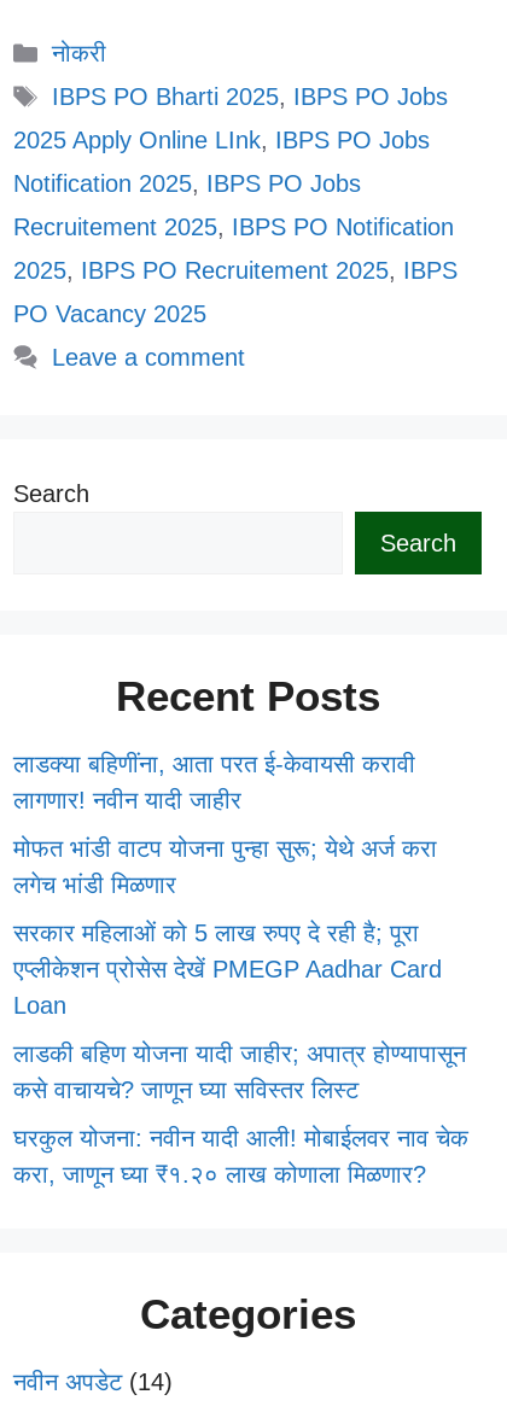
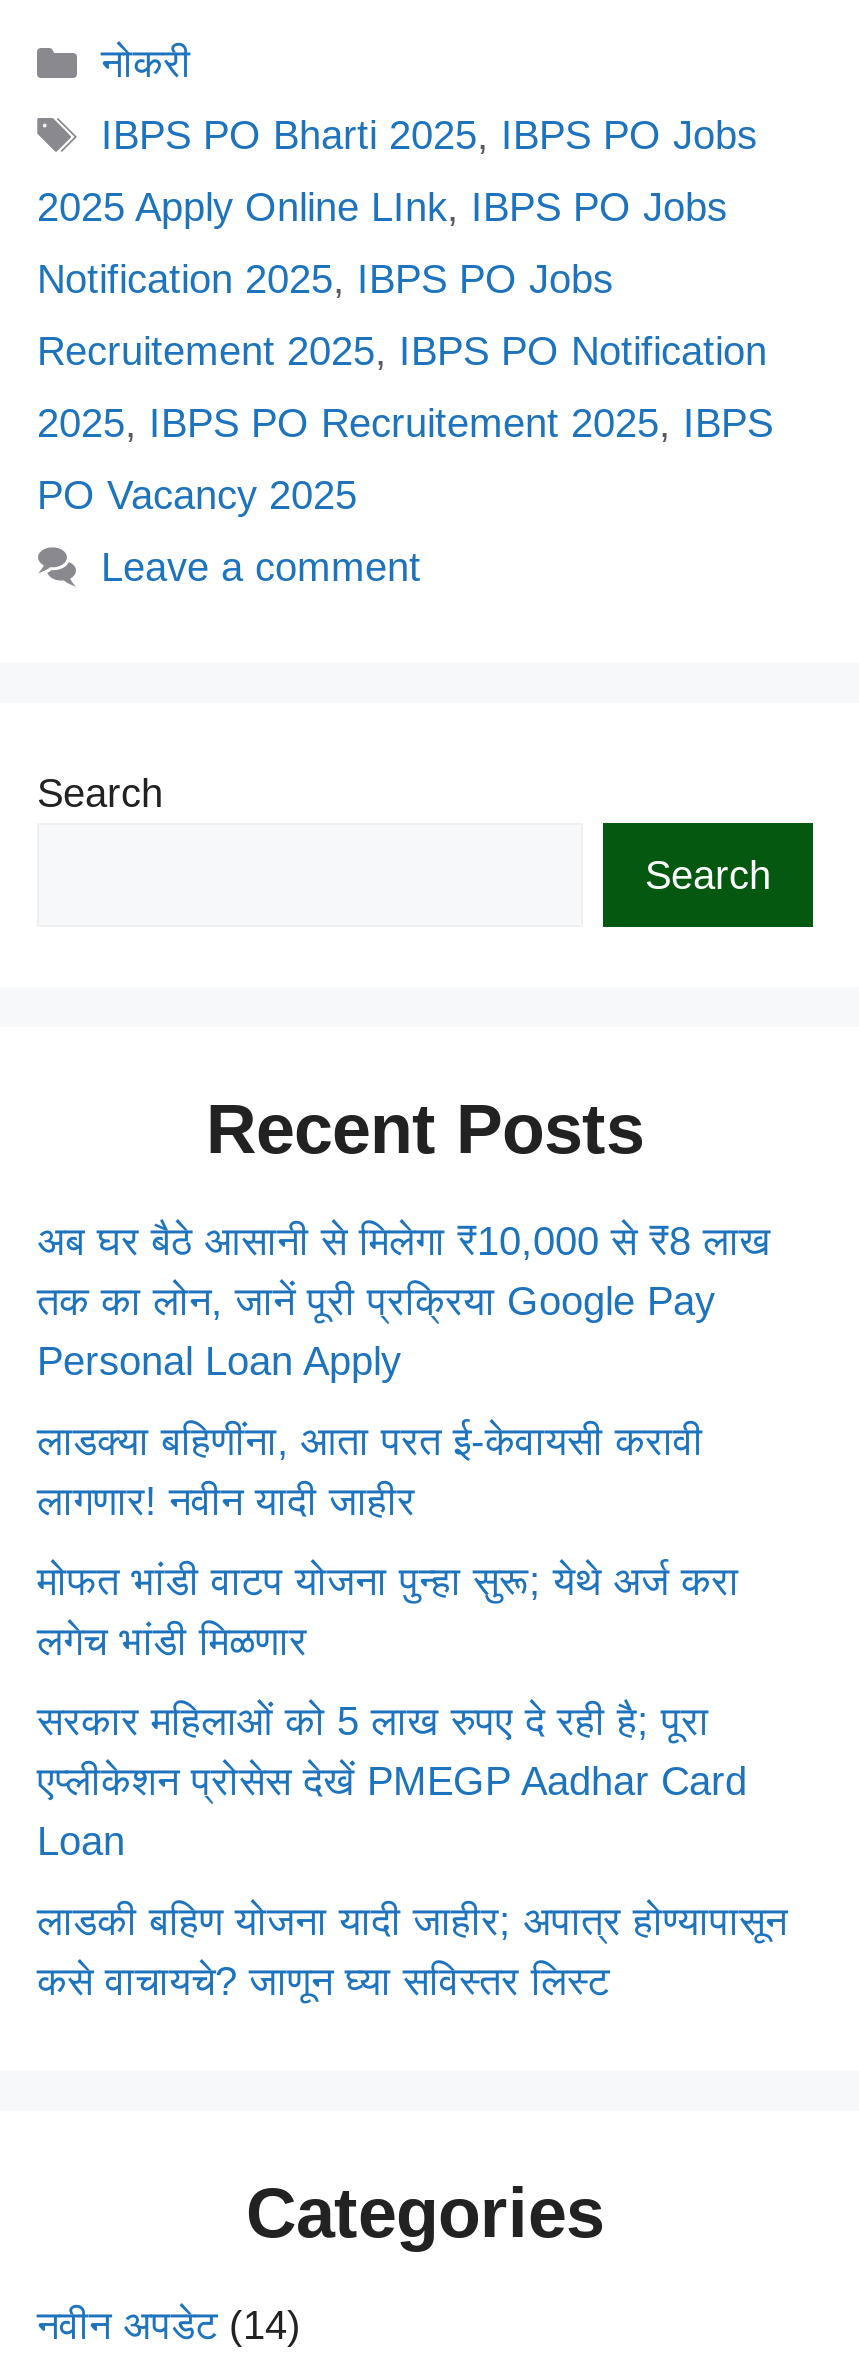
none -> [37,1219,771,1383] अब घर बैठे आसानी से मिलेगा ₹10,000 से ₹8 लाख | तक का लोन, जानें पूरी प्रक्रिया Google Pay | Personal Loan Apply
moved [13,751,466,1103] -> [37,1419,787,2003]: लाडक्या बहिणींना, आता परत ई-केवायसी करावी | लागणार! नवीन यादी जाहीर | मोफत भांडी वाटप योजना पुन्हा सुरू; येथे अर्ज करा | ... | लाडकी बहिण योजना यादी जाहीर; अपात्र होण्यापासून | कसे वाचायचे? जाणून घ्या सविस्तर लिस्ट
[13,1125,468,1188] घरकुल योजना: नवीन यादी आली! मोबाईलवर नाव चेक | करा, जाणून घ्या ₹१.२० लाख कोणाला मिळणार? -> none

